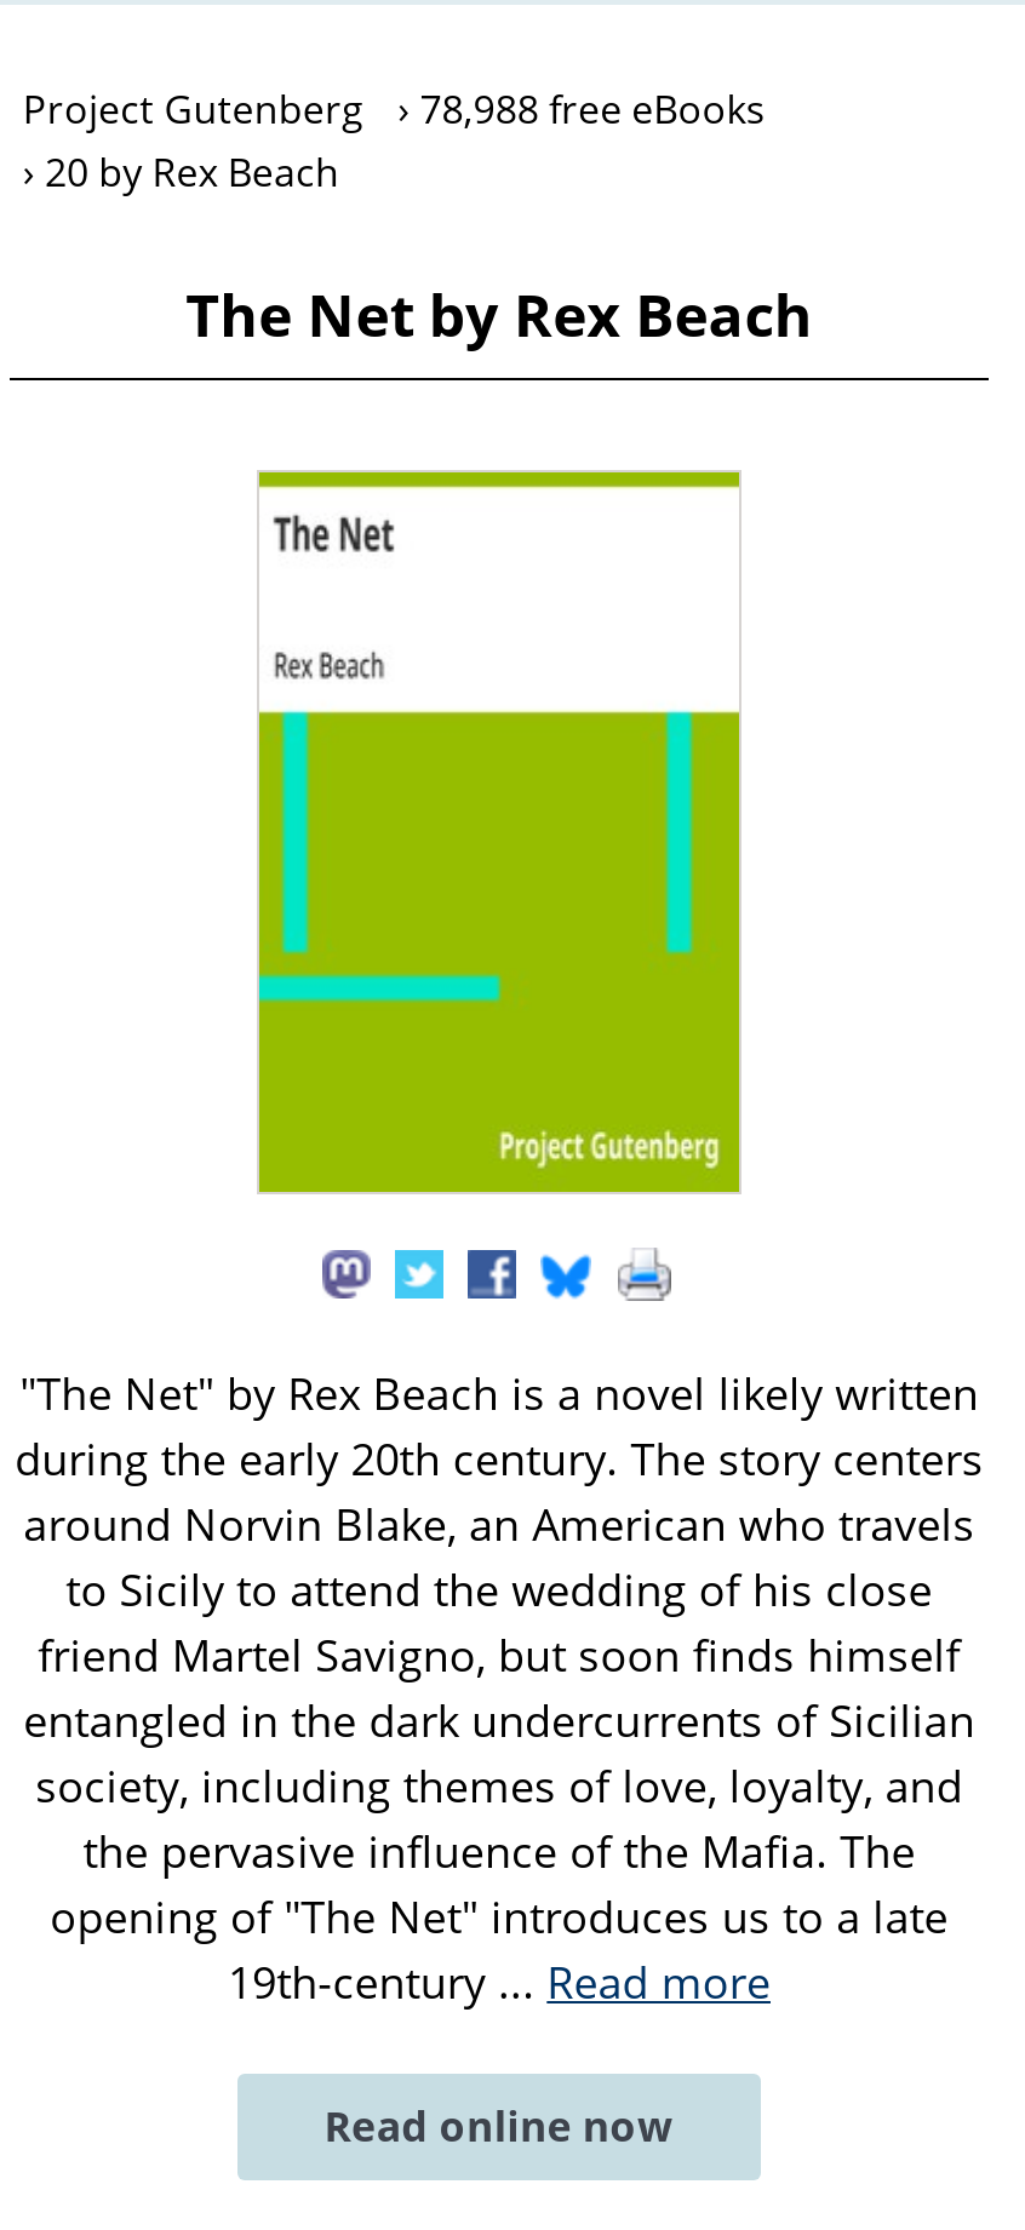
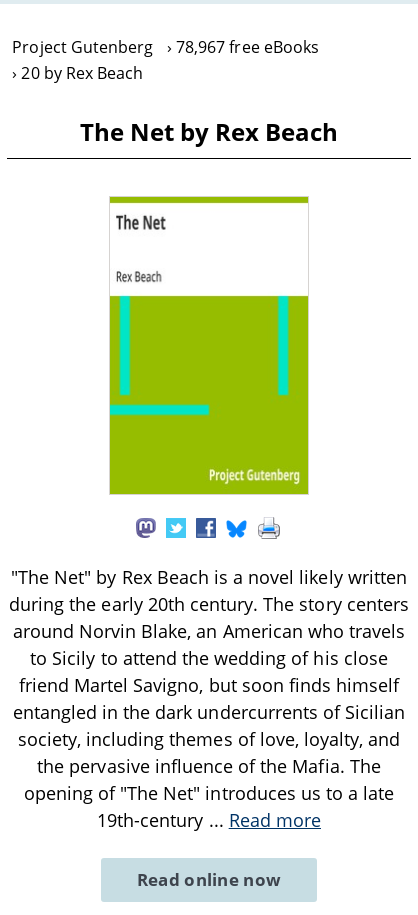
[23,82,765,136] Project Gutenberg 78,988 free eBooks -> [12,36,319,58] Project Gutenberg 78,967 free eBooks

